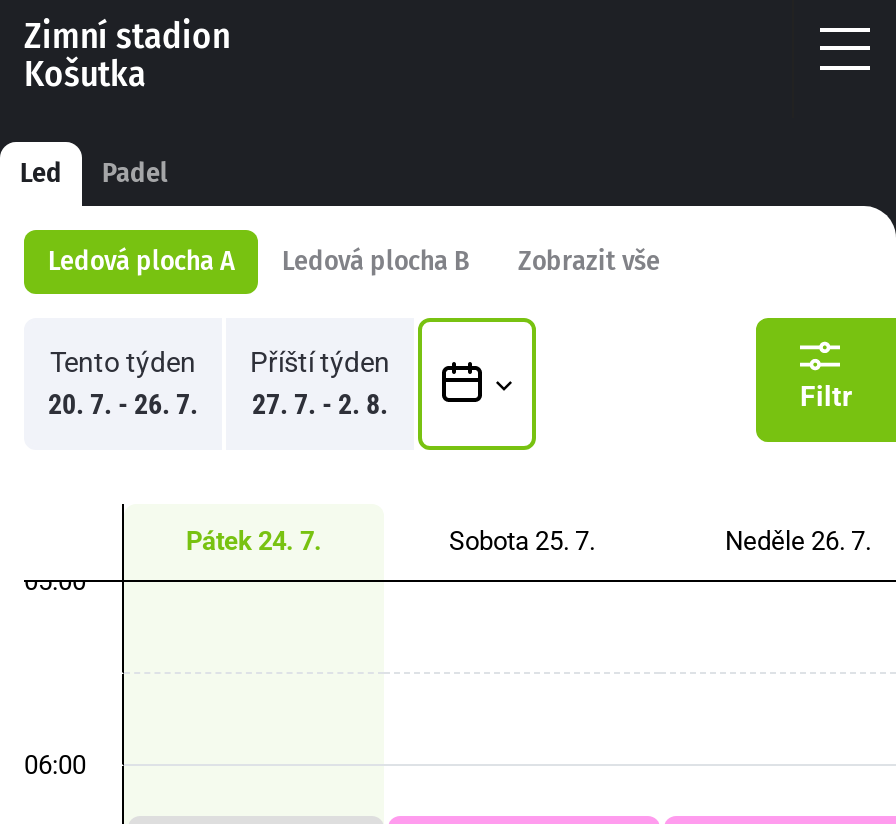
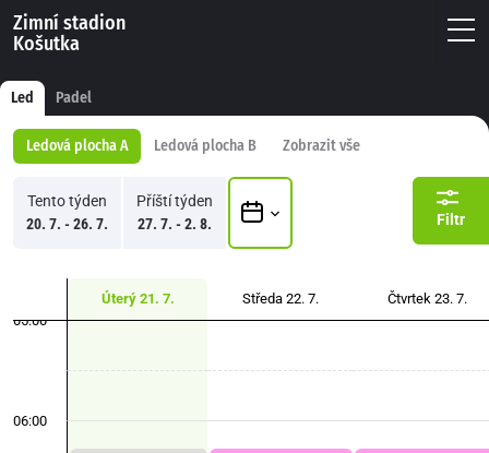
[186,526,871,556] Pátek 24. 7. | Sobota 25. 7. | Neděle 26. 7. -> [101,290,467,307] Úterý 21. 7. | Středa 22. 7. | Čtvrtek 23. 7.

